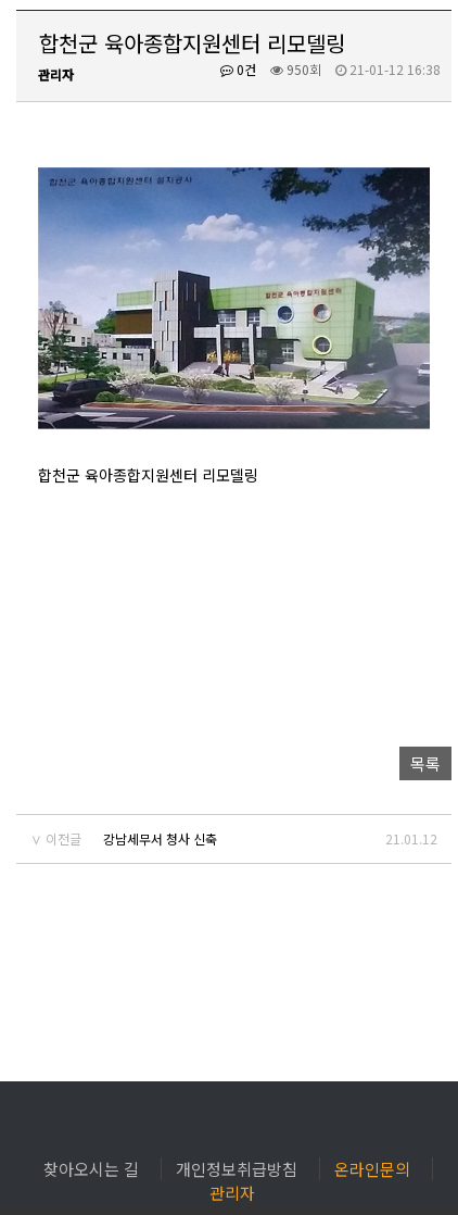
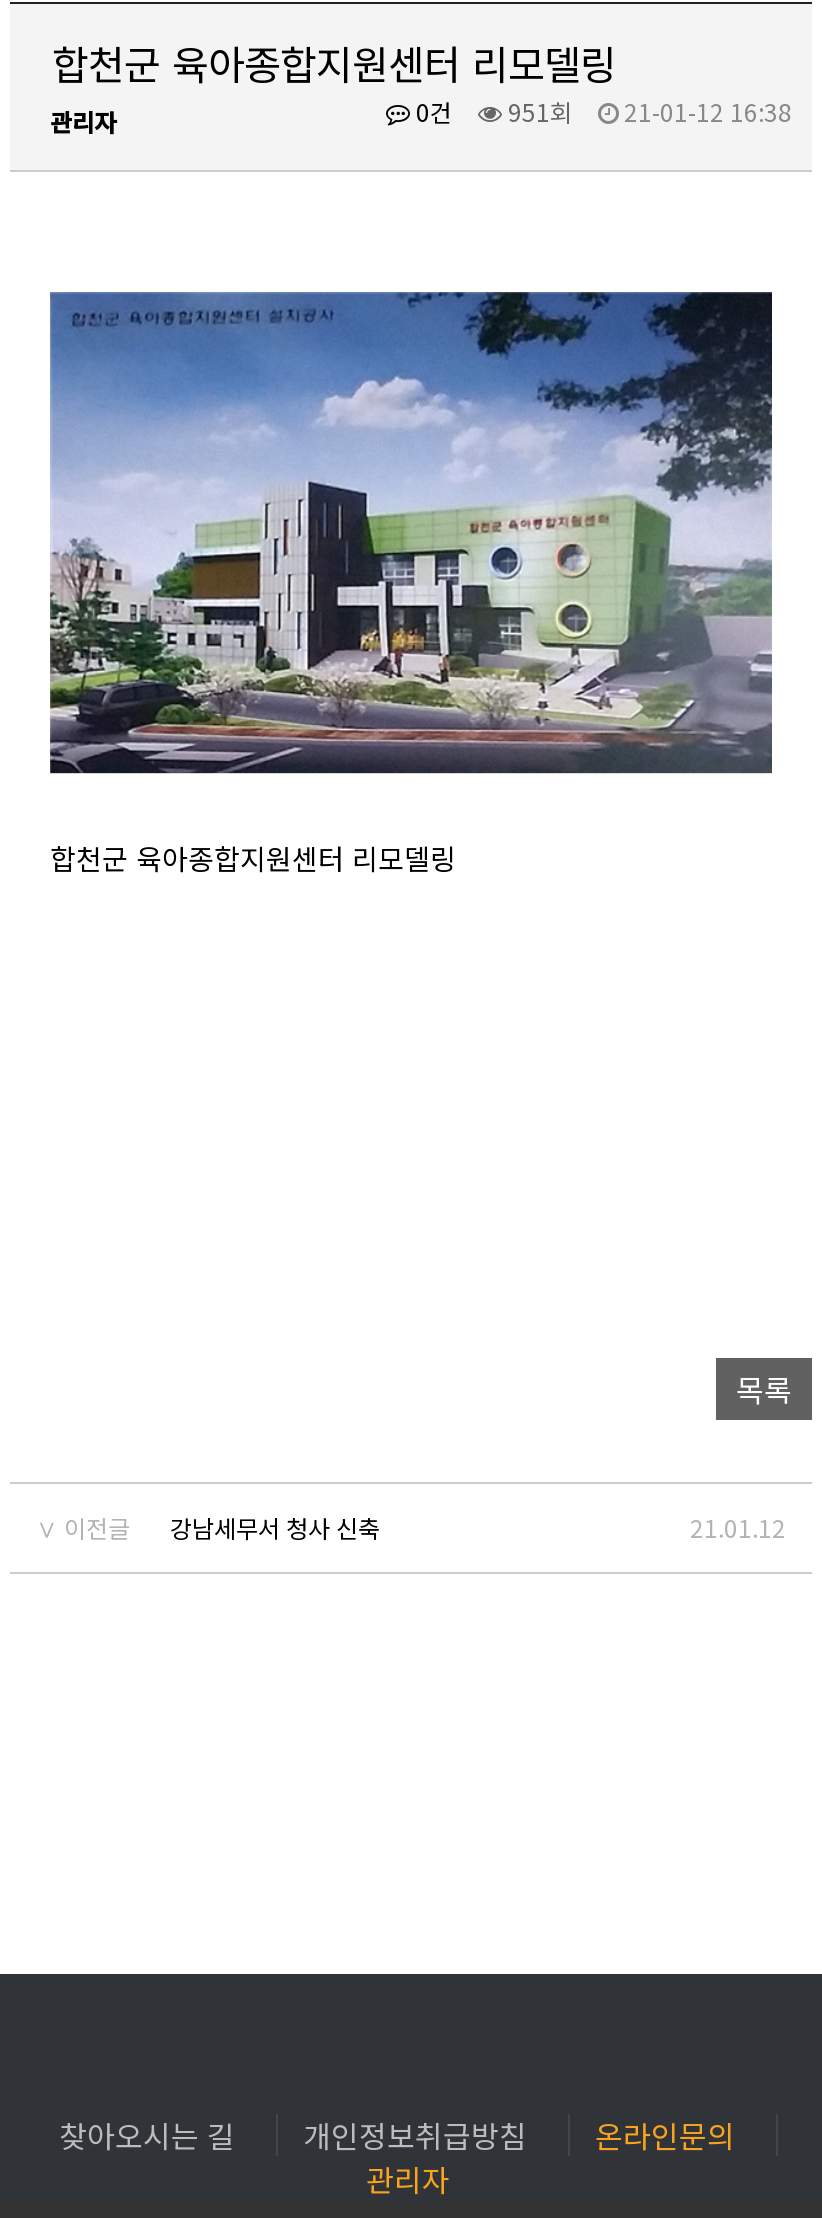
[233,60,441,78] 0건 950회 21-01-12 16:38 -> [410,94,792,128] 0건 951회 21-01-12 16:38

